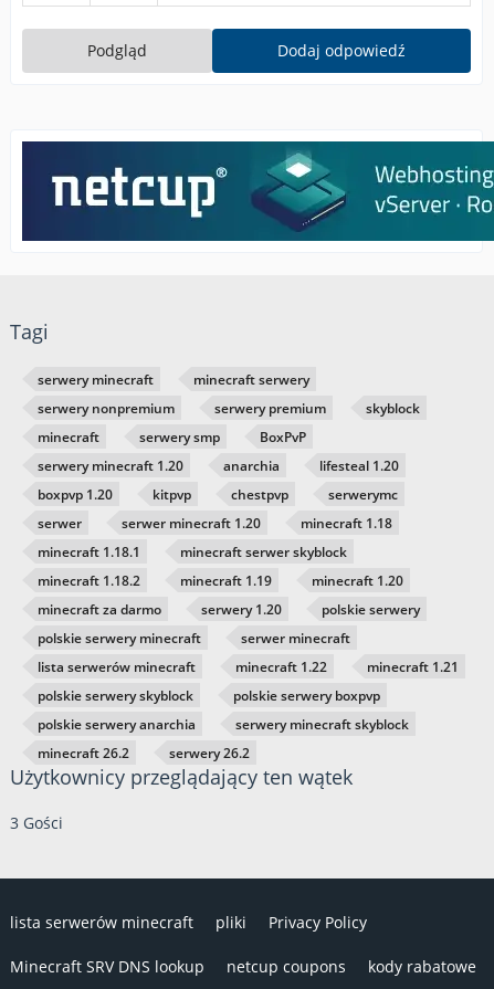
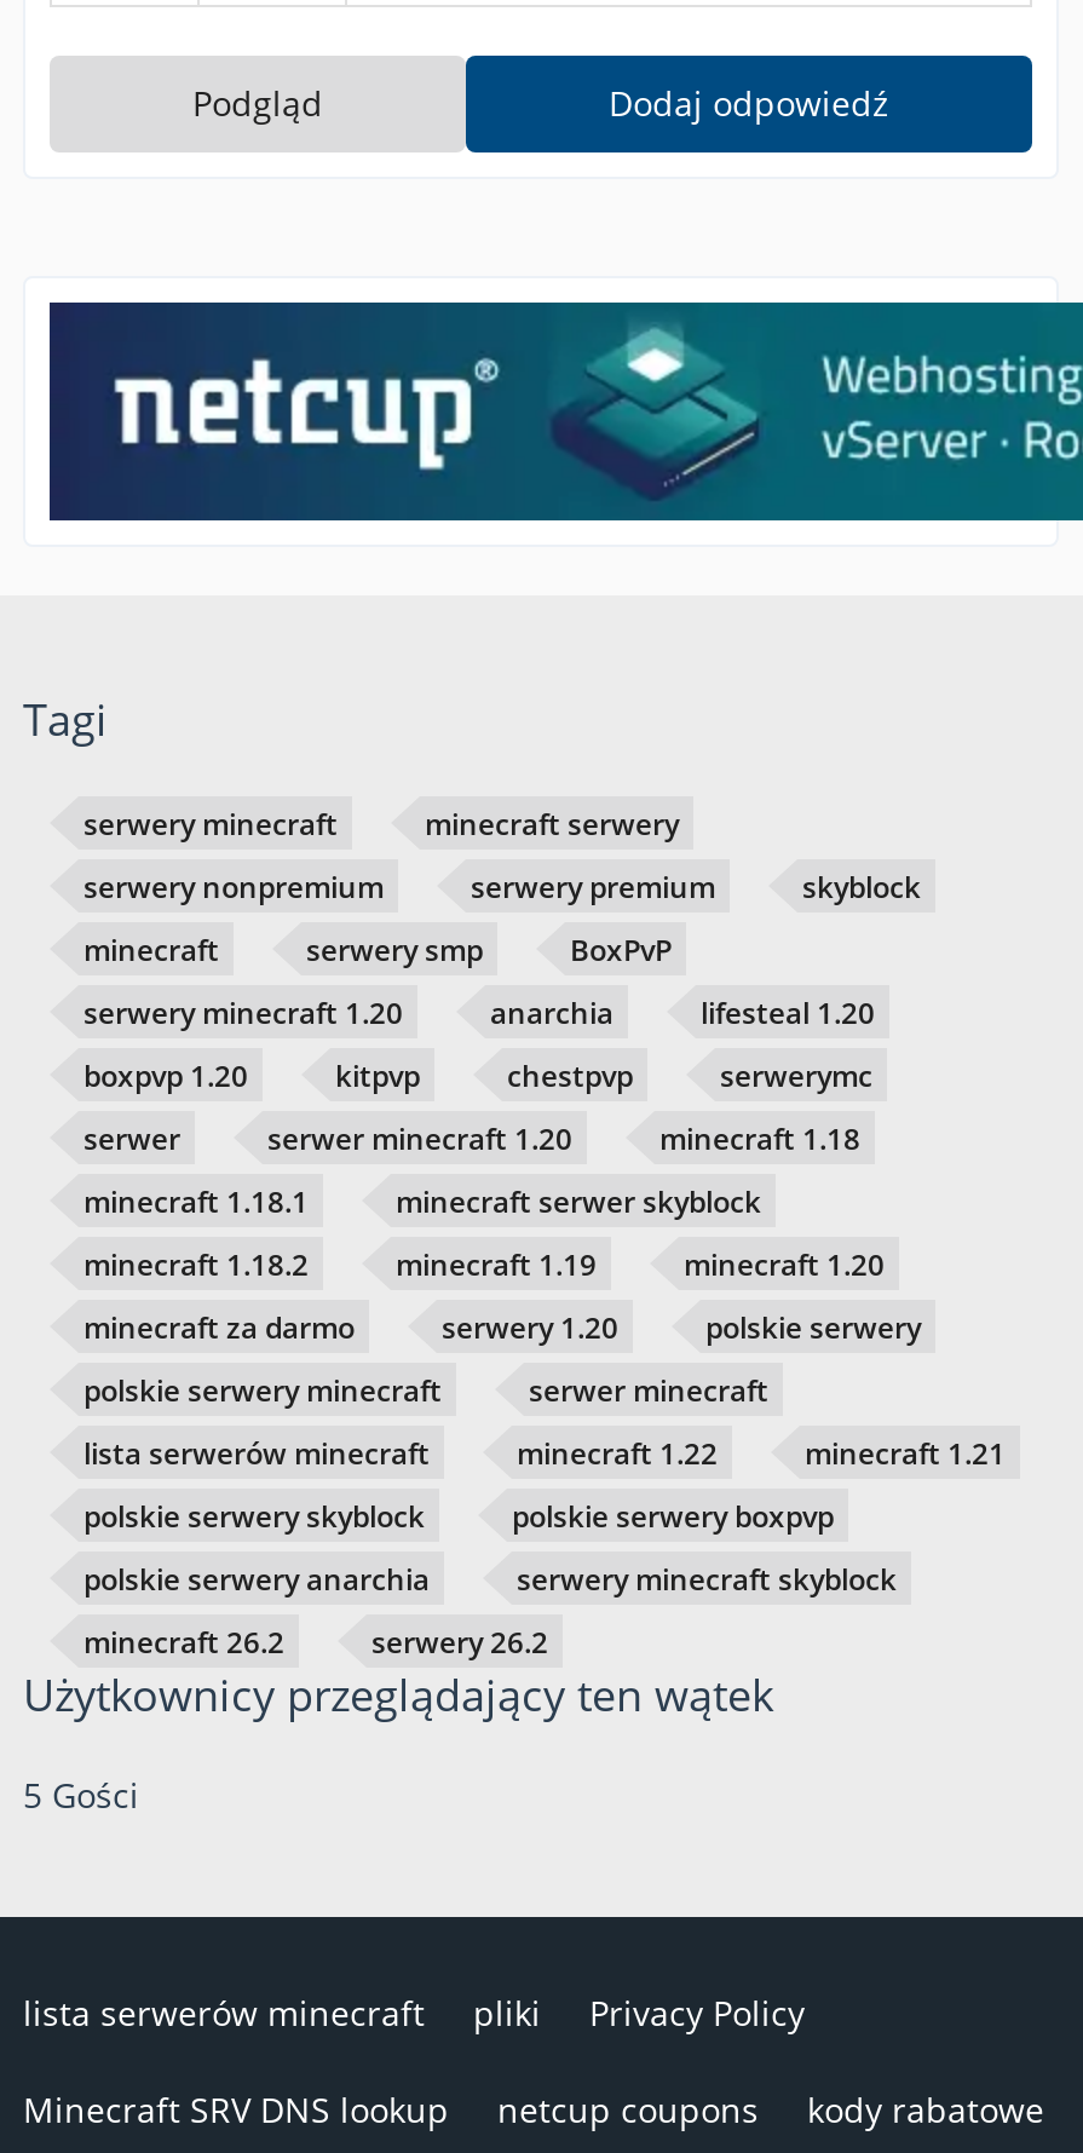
[10,812,63,833] 3 Gości -> [23,1772,139,1818] 5 Gości

